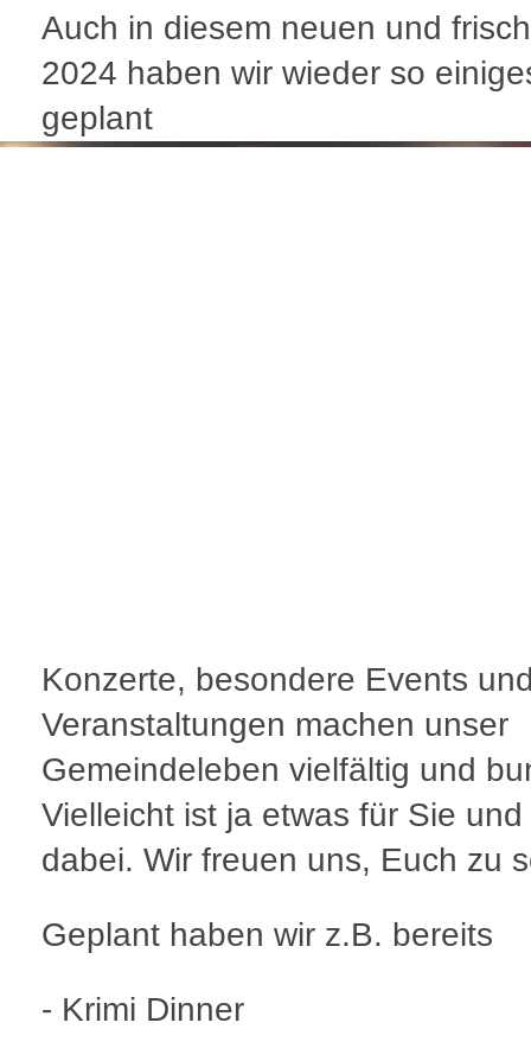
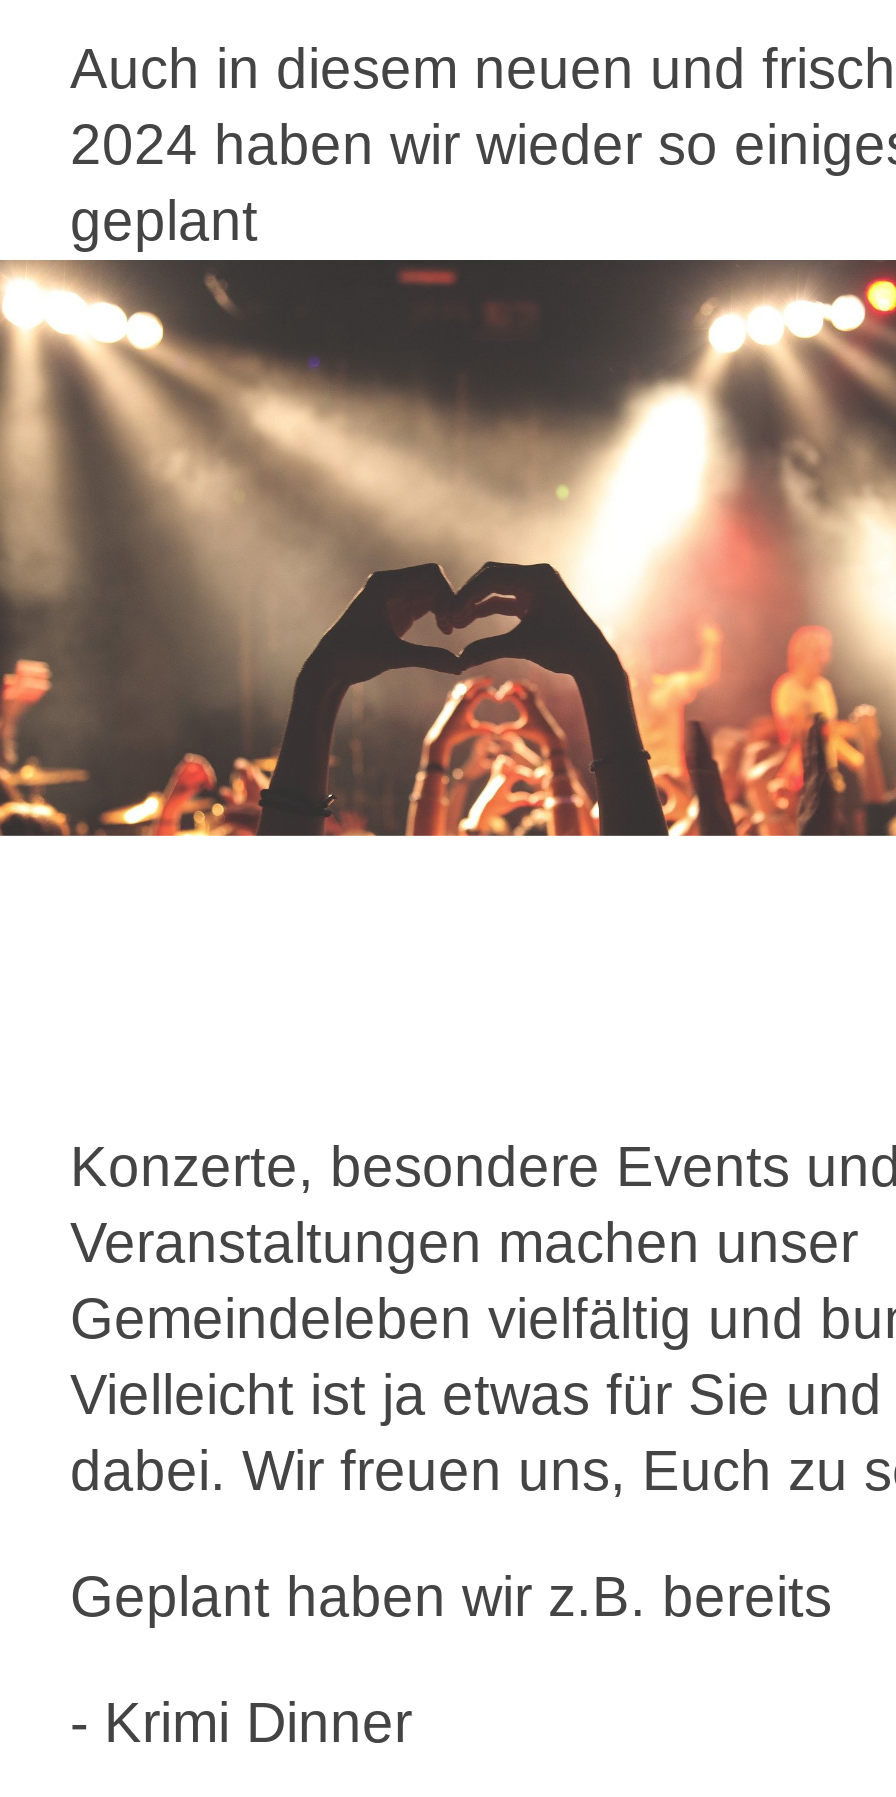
none -> [6,270,890,838] [image]

